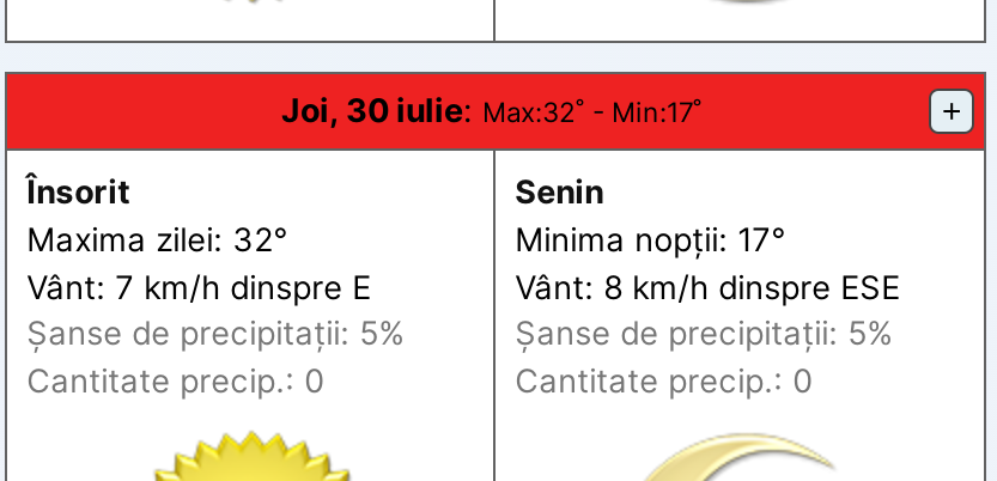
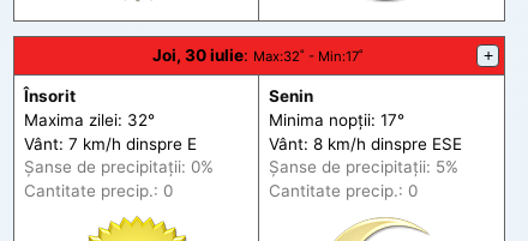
[27,314,405,352] Șanse de precipitații: 5% -> [24,157,214,176] Șanse de precipitații: 0%

